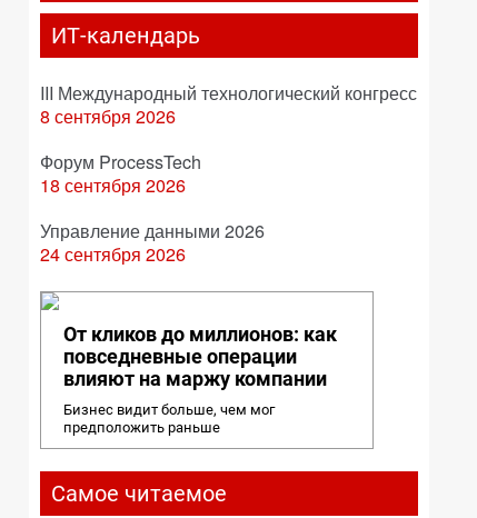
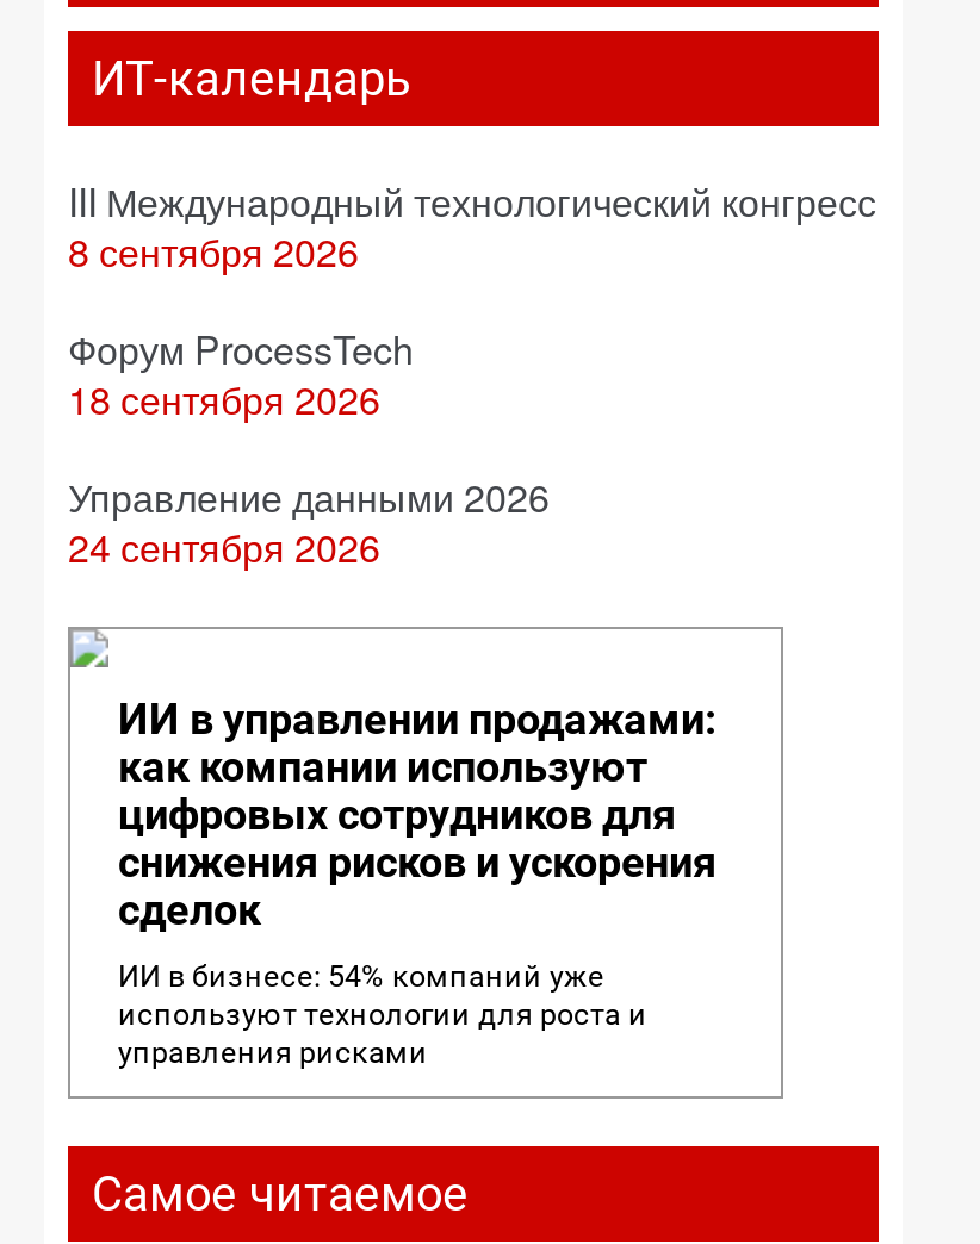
[63,322,337,390] От кликов до миллионов: как | повседневные операции | влияют на маржу компании -> [118,693,717,933] ИИ в управлении продажами: | как компании используют | цифровых сотрудников для | снижения рисков и ускорения | сделок
[63,401,275,435] Бизнес видит больше, чем мог | предположить раньше -> [118,957,647,1069] ИИ в бизнесе: 54% компаний уже | используют технологии для роста и | управления рисками

